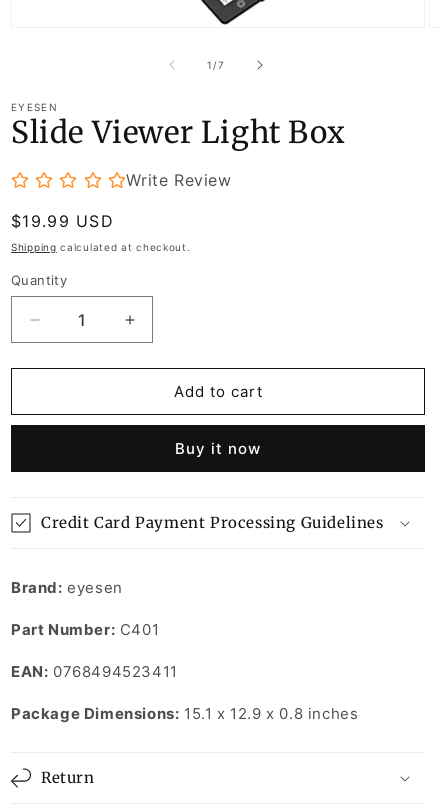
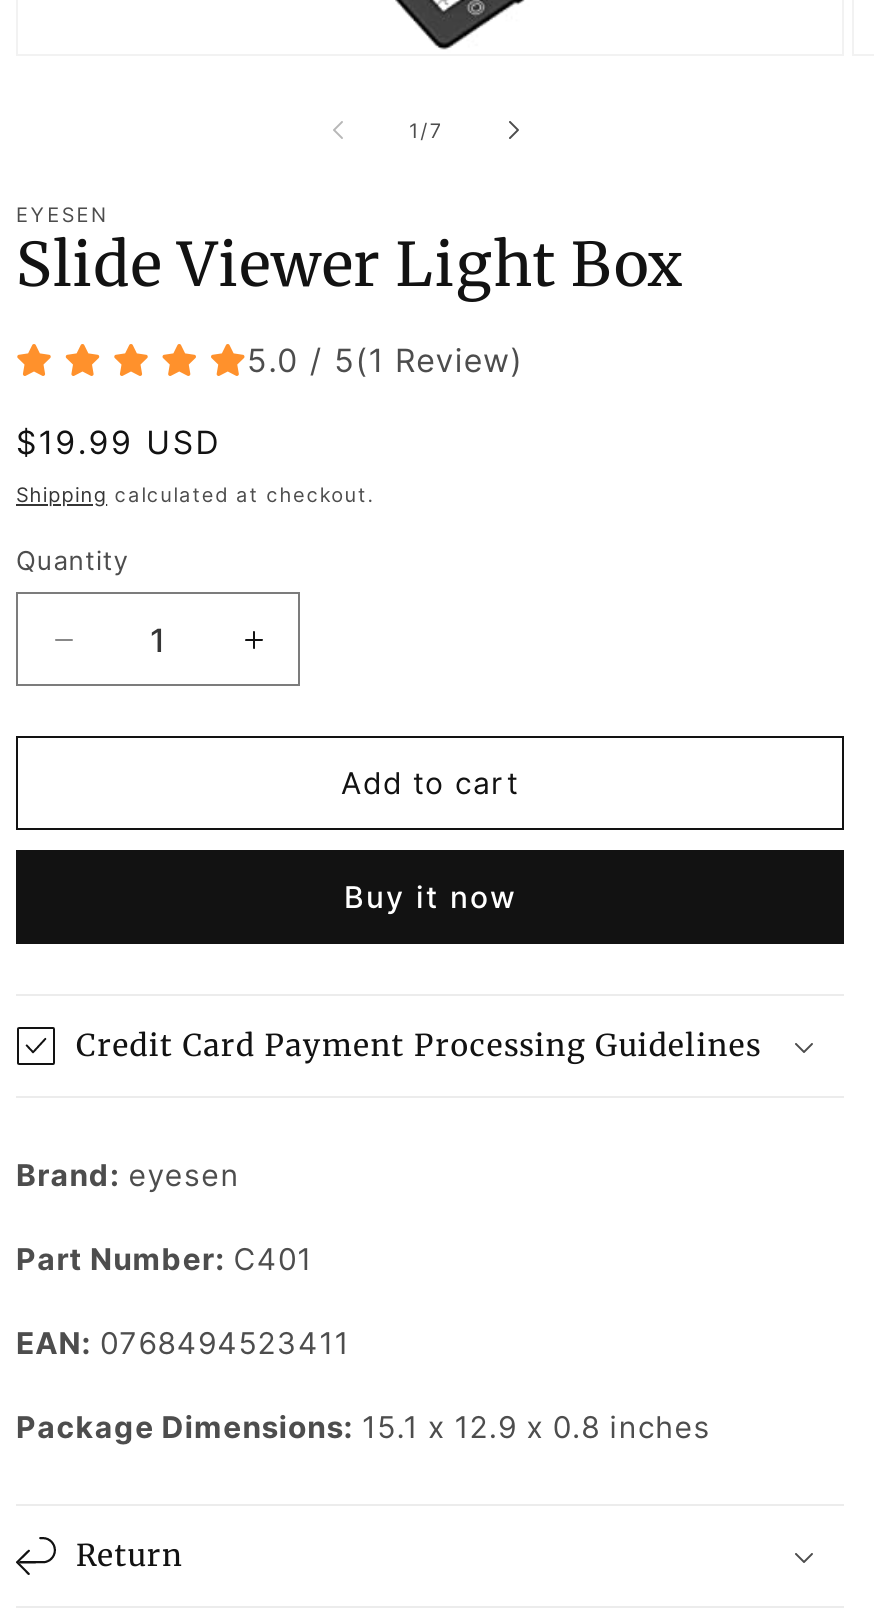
[126,170,232,190] Write Review -> [247,340,523,380] 5.0 / 5 (1 Review)

